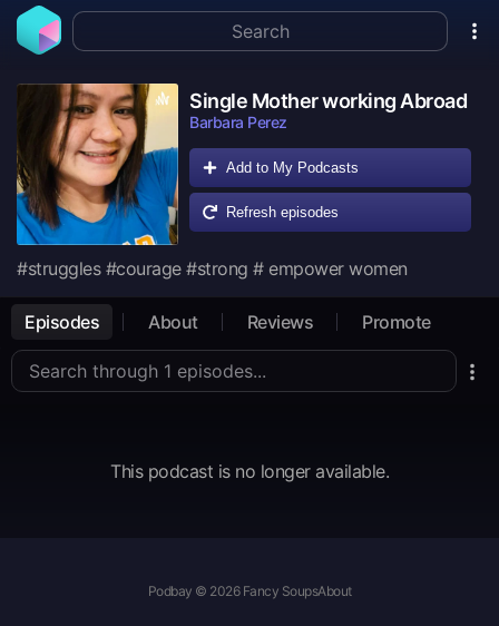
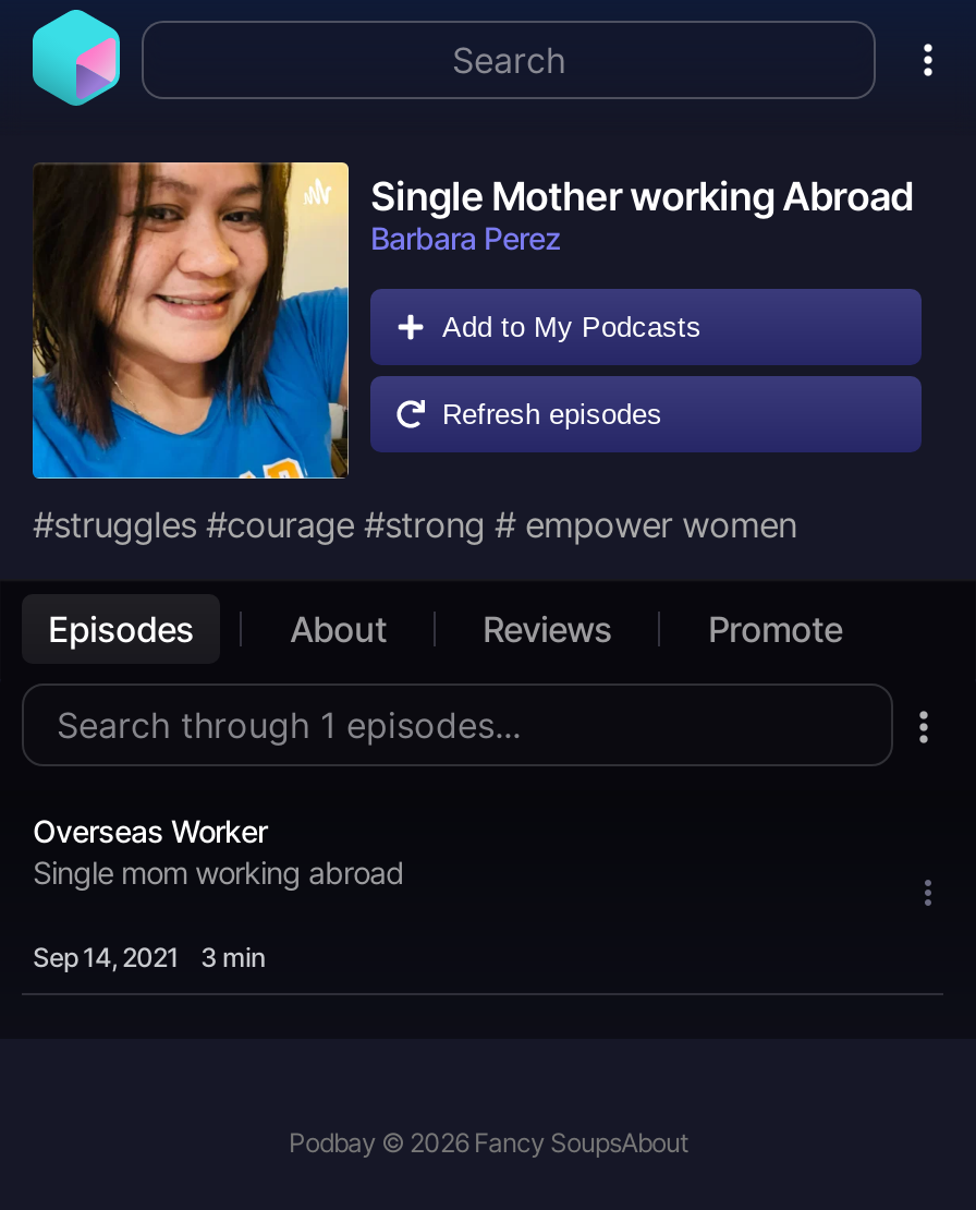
[110,460,389,482] This podcast is no longer available. -> [33,812,404,973] Overseas Worker | Single mom working abroad | Sep 14, 2021 | 3 min

